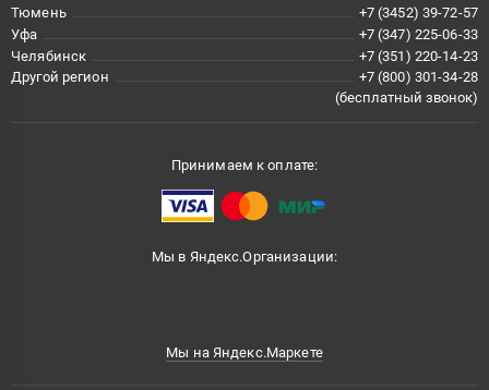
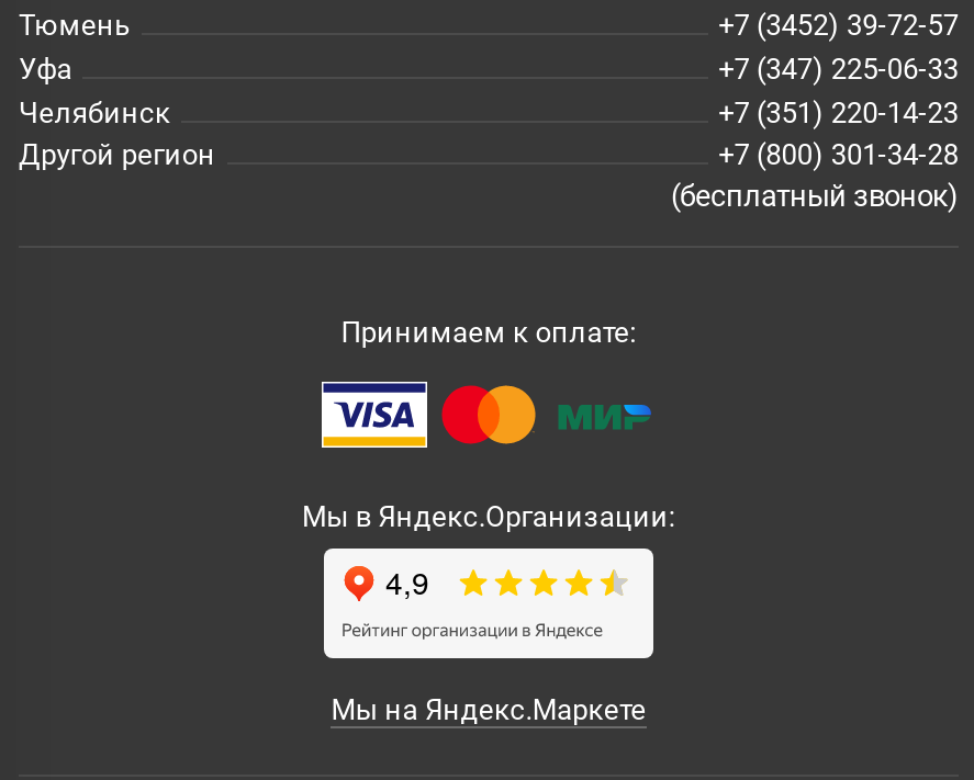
none -> [322,546,656,660] [image]

